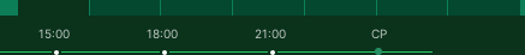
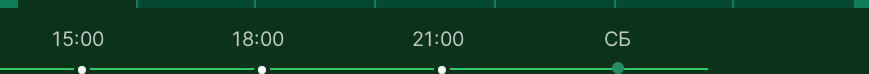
[371,26,386,41] СР -> [604,26,632,50] СБ

